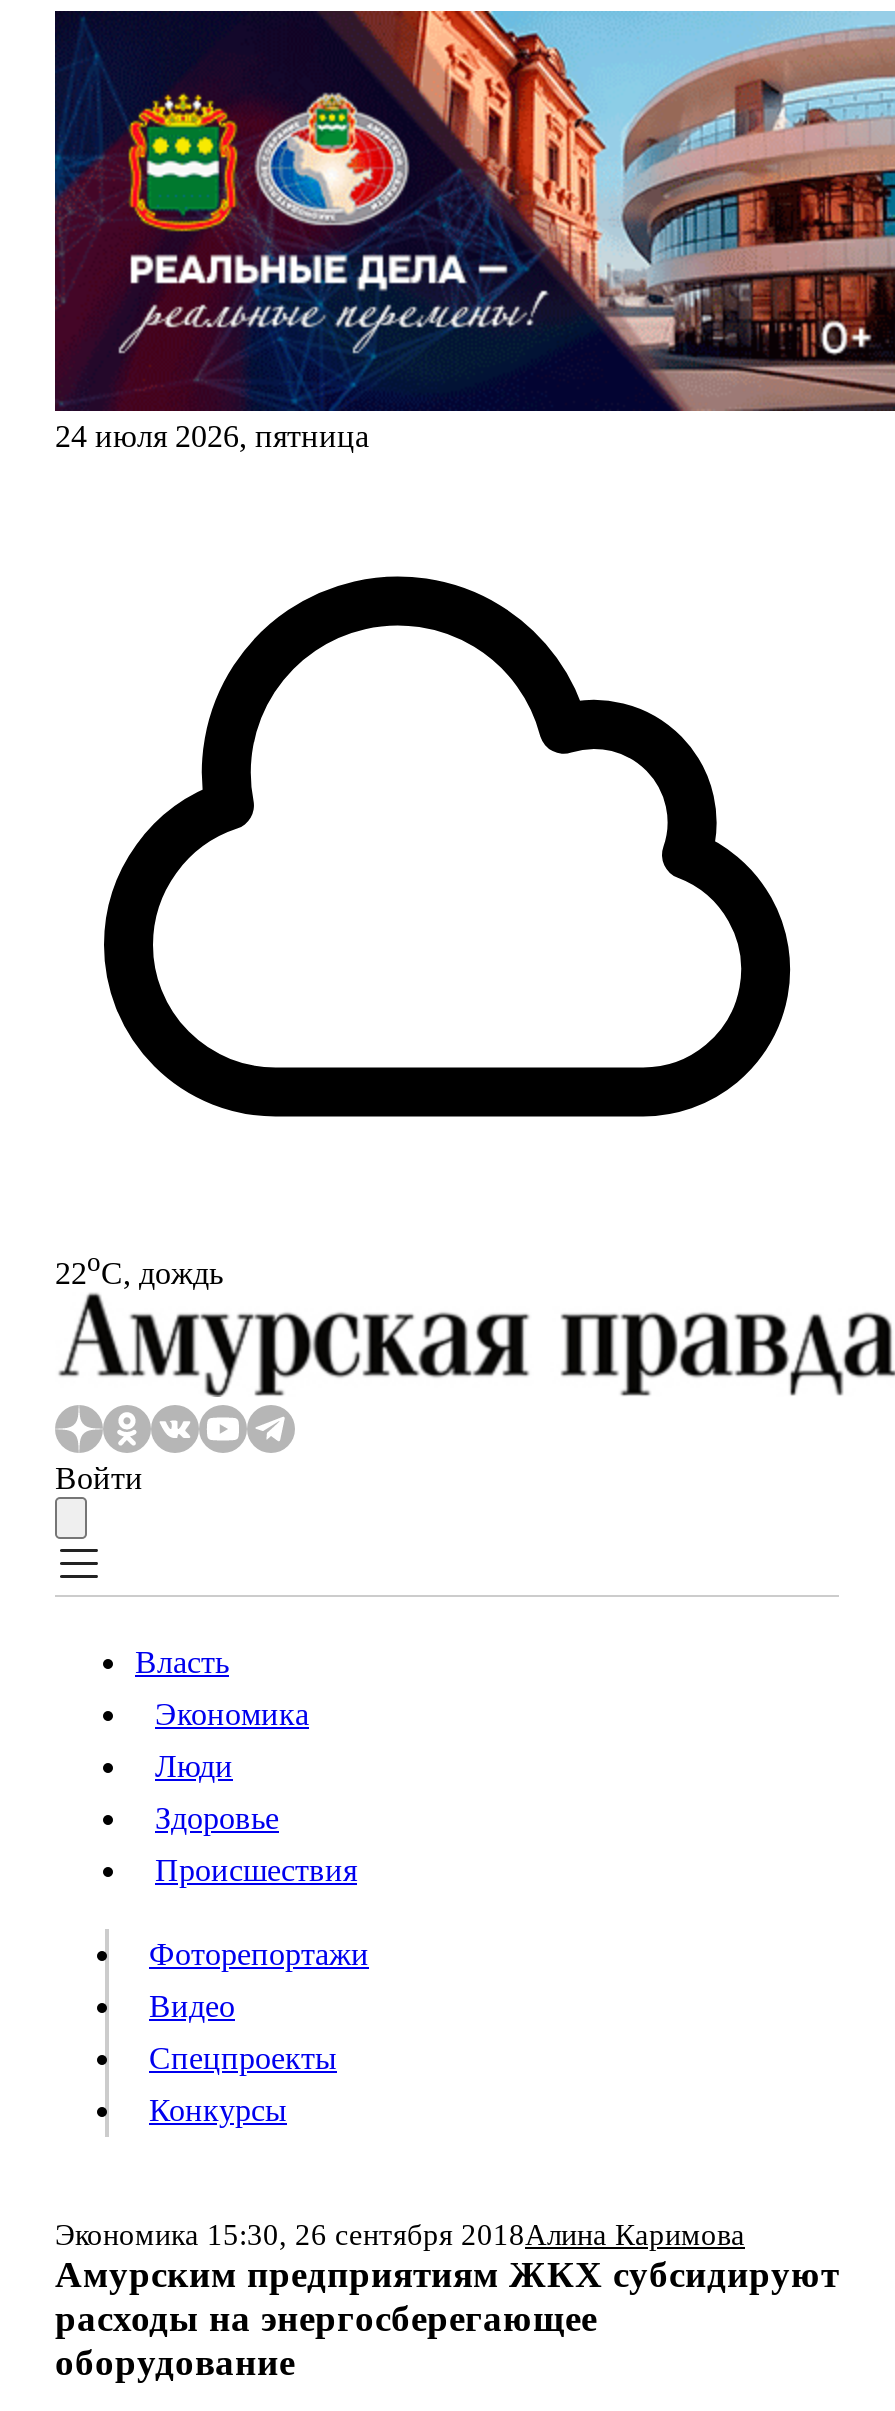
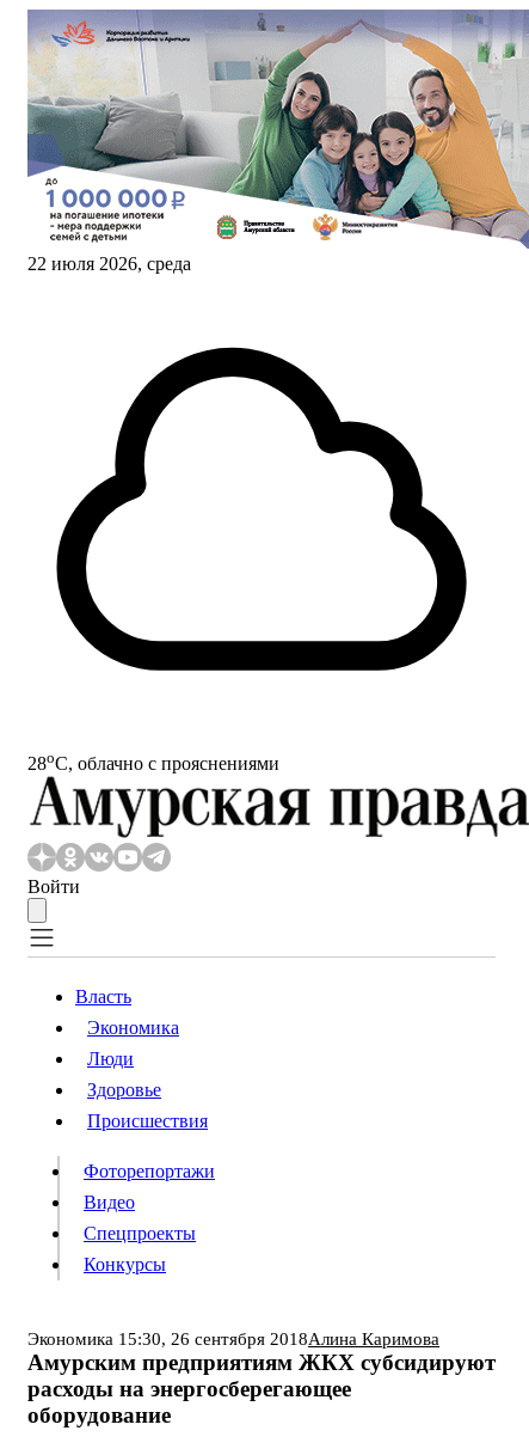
[53,9,889,453] [image] | 24 июля 2026, пятница -> [26,8,525,274] [image] | 22 июля 2026, среда
[55,1247,223,1290] 22oС, дождь -> [27,748,279,774] 28oС, облачно с прояснениями

